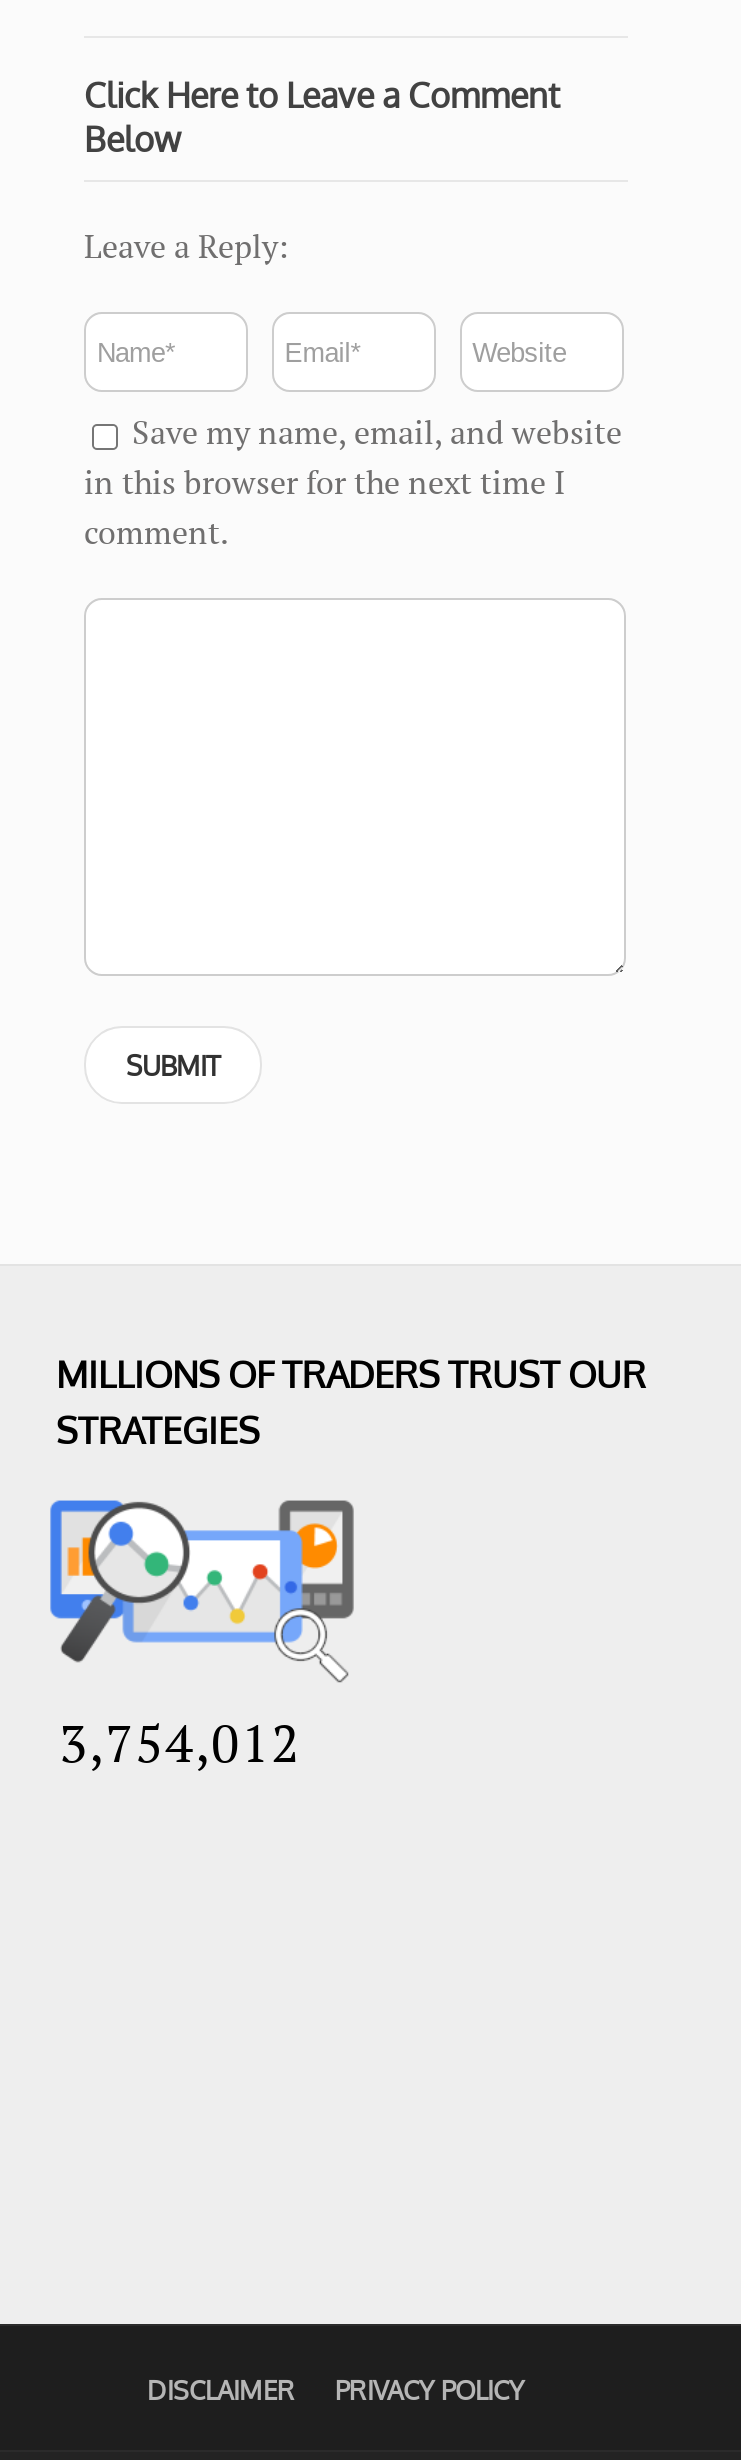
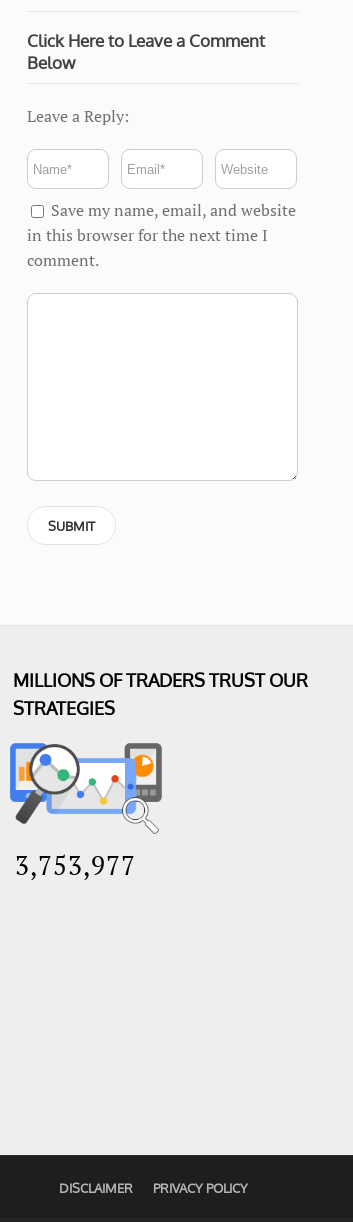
[59,1709,301,1777] 3,754,012 -> [15,847,136,881] 3,753,977

